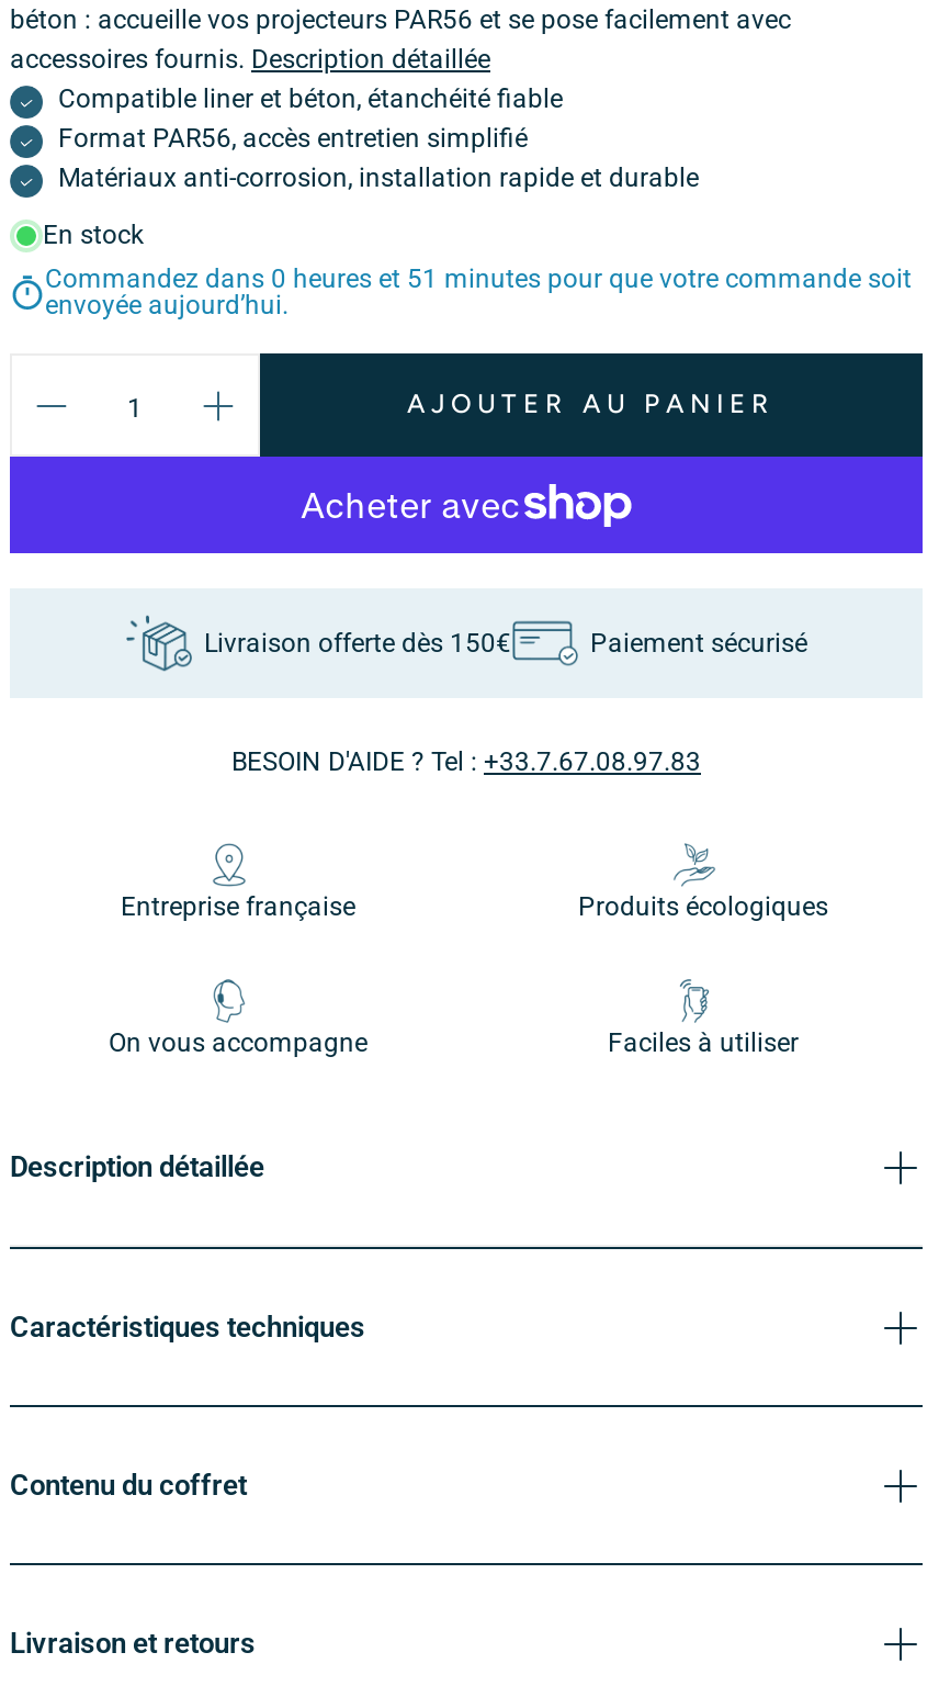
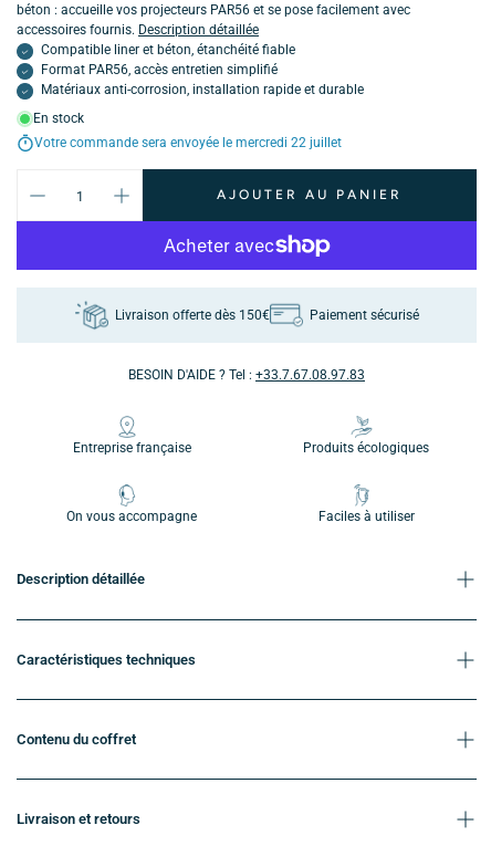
[45,263,912,321] Commandez dans 0 heures et 51 minutes pour que votre commande soit | envoyée aujourd’hui. -> [34,135,342,150] Votre commande sera envoyée le mercredi 22 juillet

